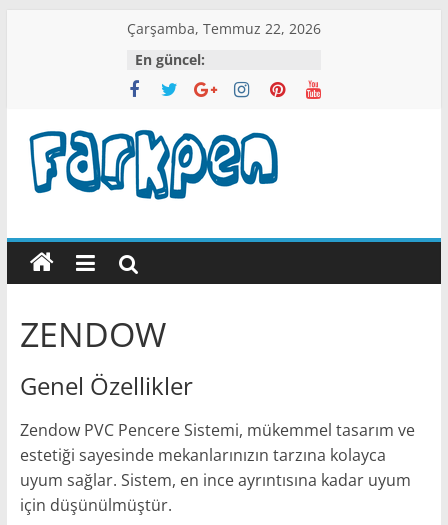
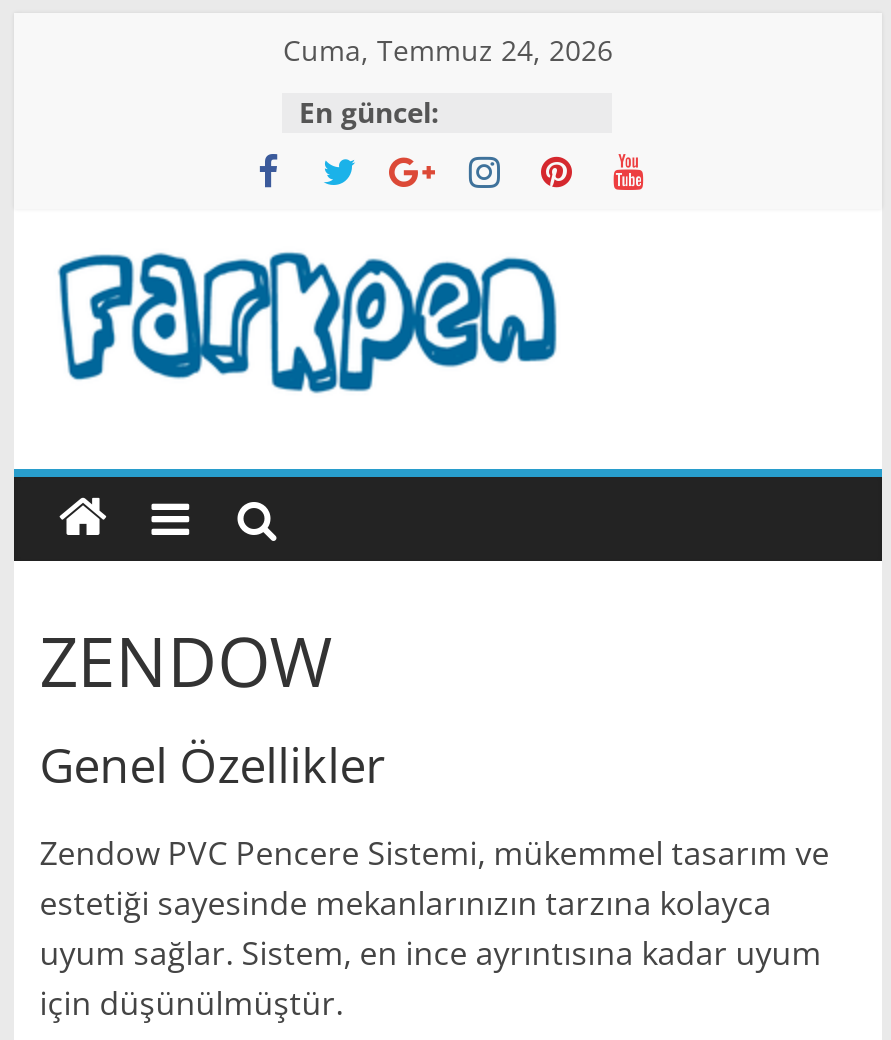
[127,19,321,38] Çarşamba, Temmuz 22, 2026 -> [283,31,613,69] Cuma, Temmuz 24, 2026

